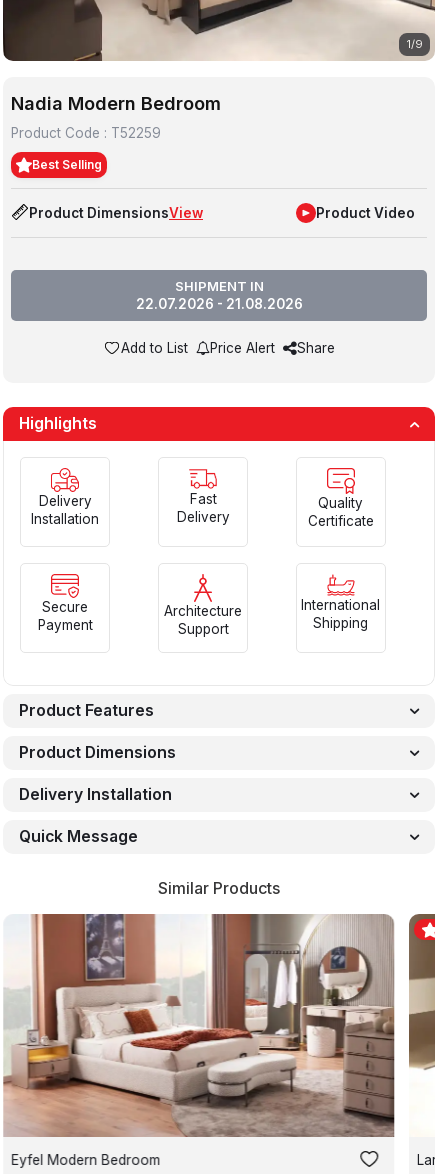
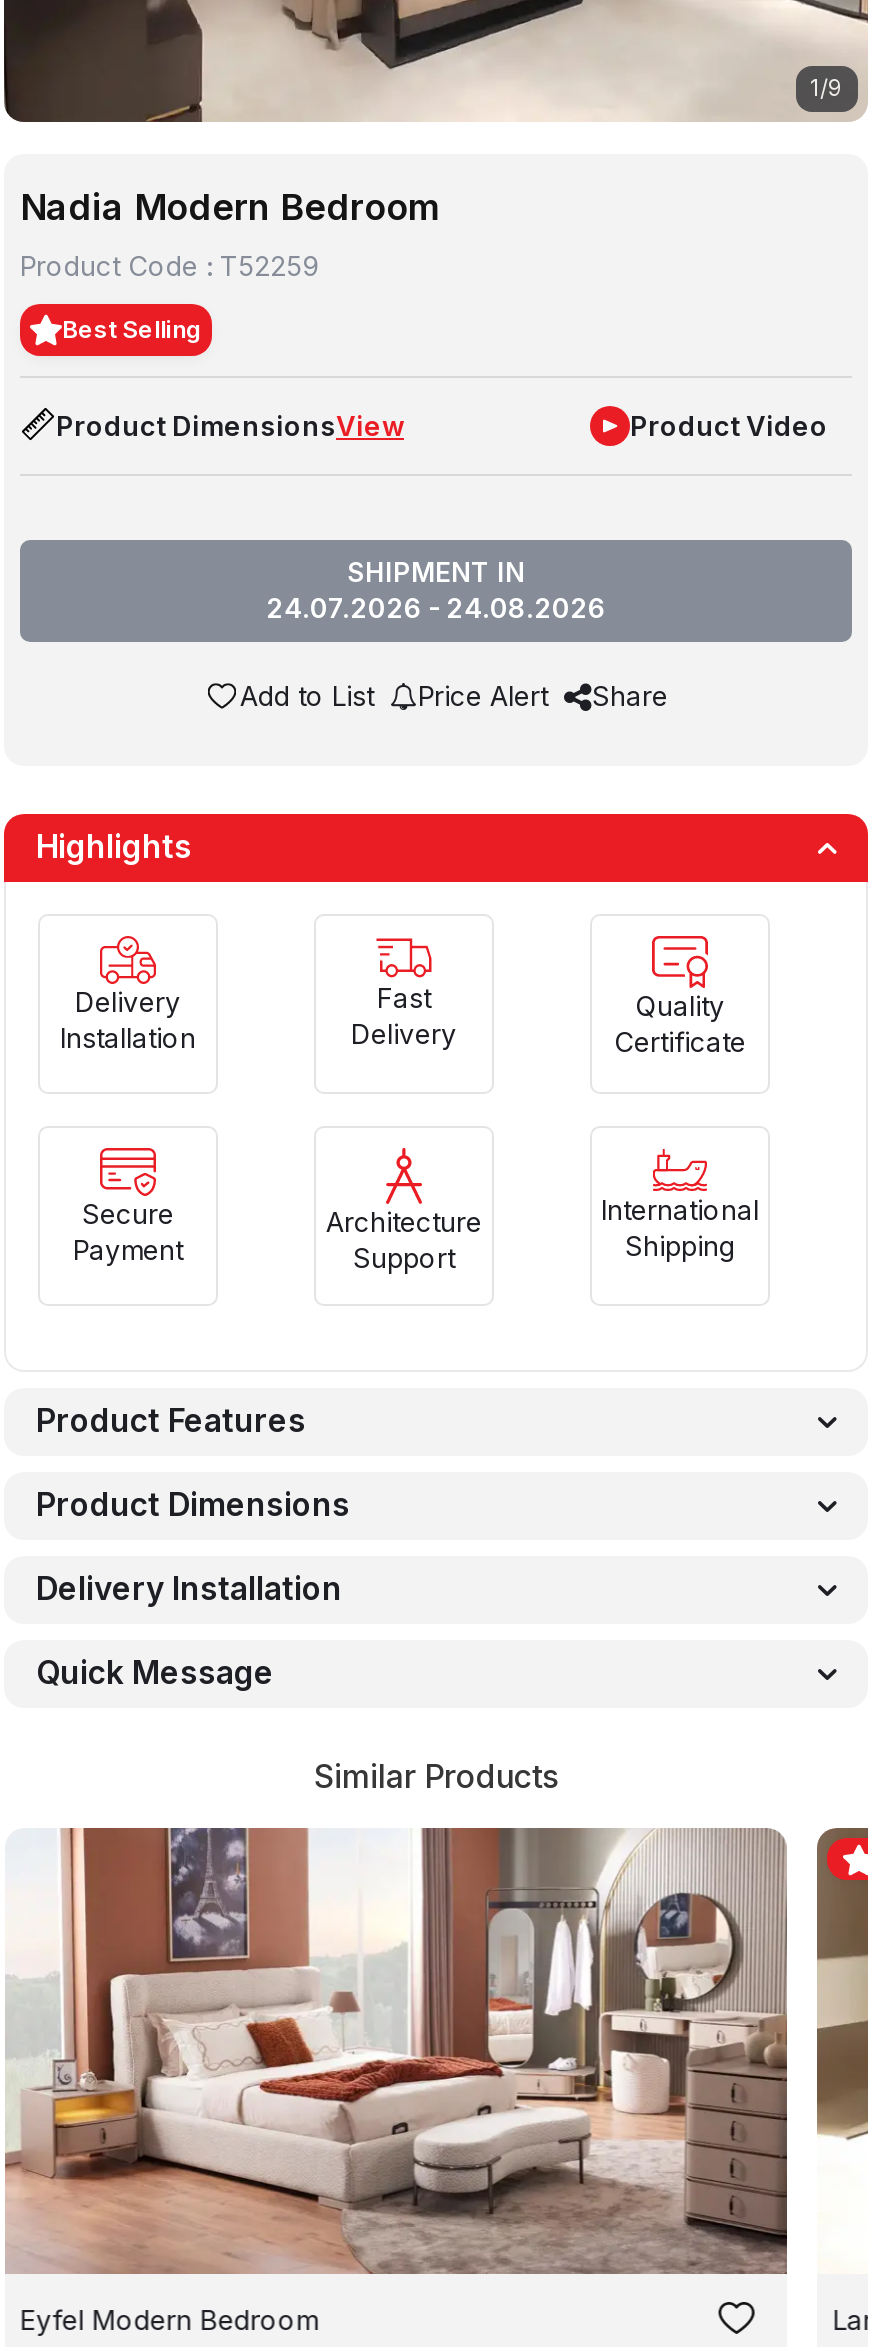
[135,296,302,312] 22.07.2026 - 21.08.2026 -> [266,592,606,624] 24.07.2026 - 24.08.2026

